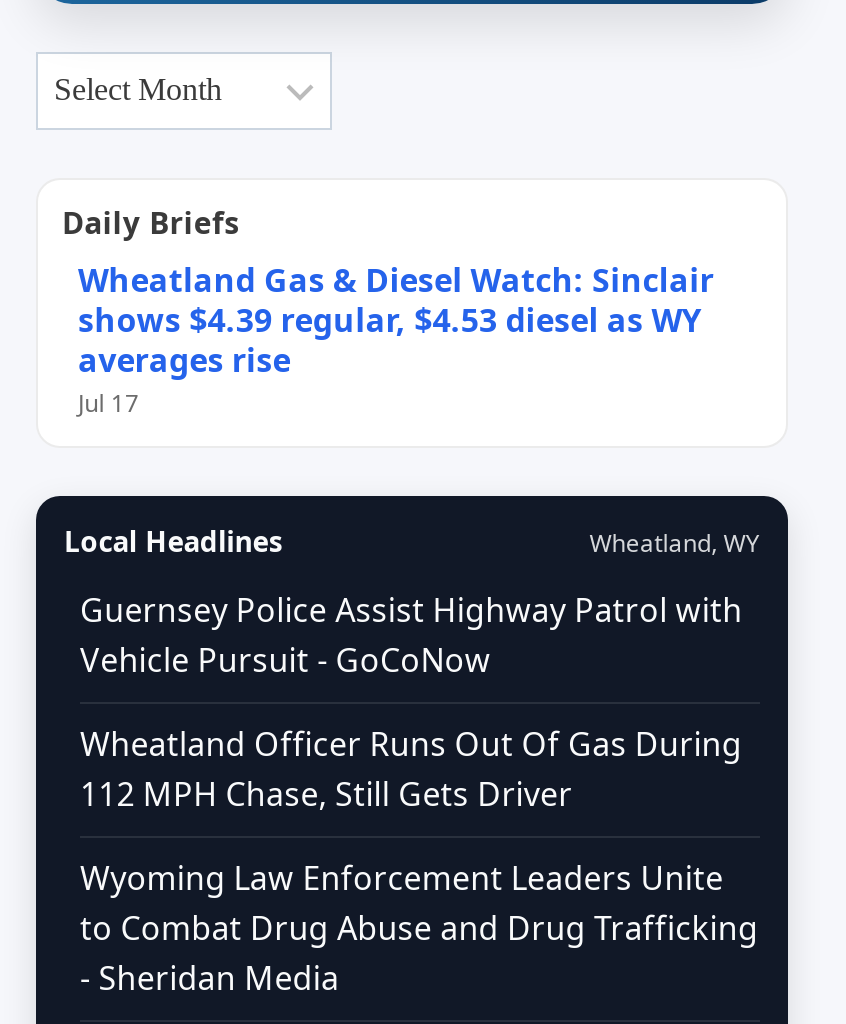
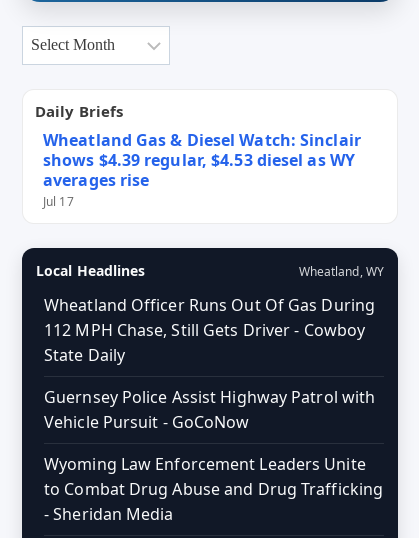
none -> [44,318,365,365] 112 MPH Chase, Still Gets Driver - Cowboy | State Daily
moved [80,587,742,681] -> [44,385,375,432]: Guernsey Police Assist Highway Patrol with | Vehicle Pursuit - GoCoNow
moved [80,721,742,765] -> [44,293,375,315]: Wheatland Officer Runs Out Of Gas During
[80,771,572,815] 112 MPH Chase, Still Gets Driver -> none

